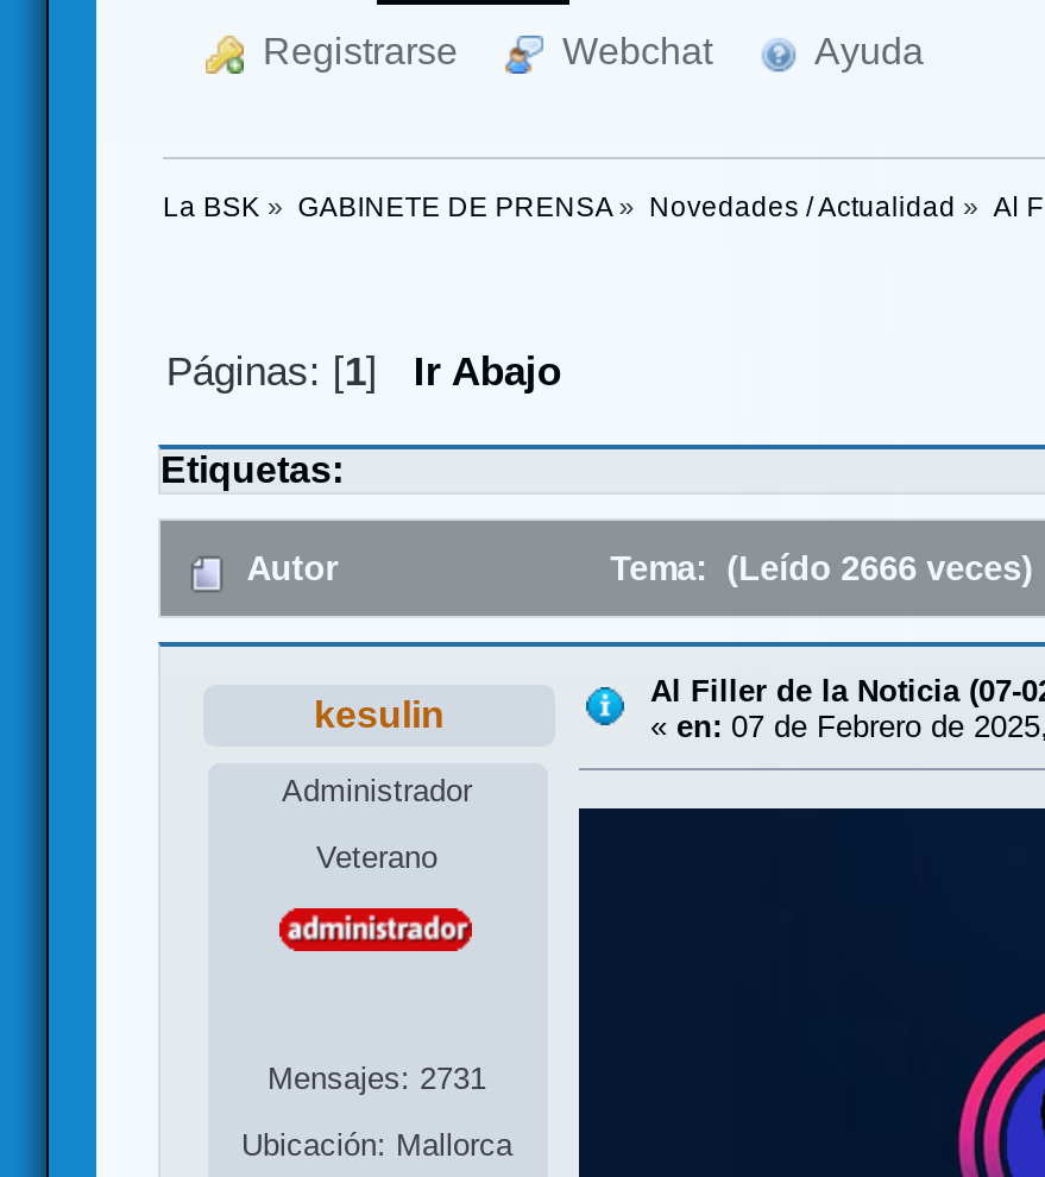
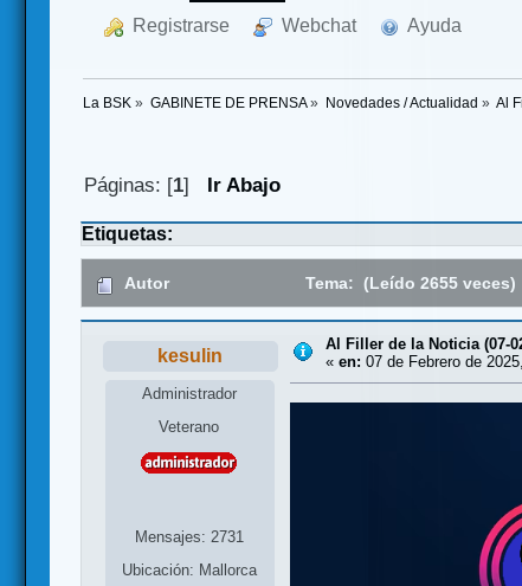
[601,550,1033,588] Tema: (Leído 2666 veces) -> [301,274,516,293] Tema: (Leído 2655 veces)

